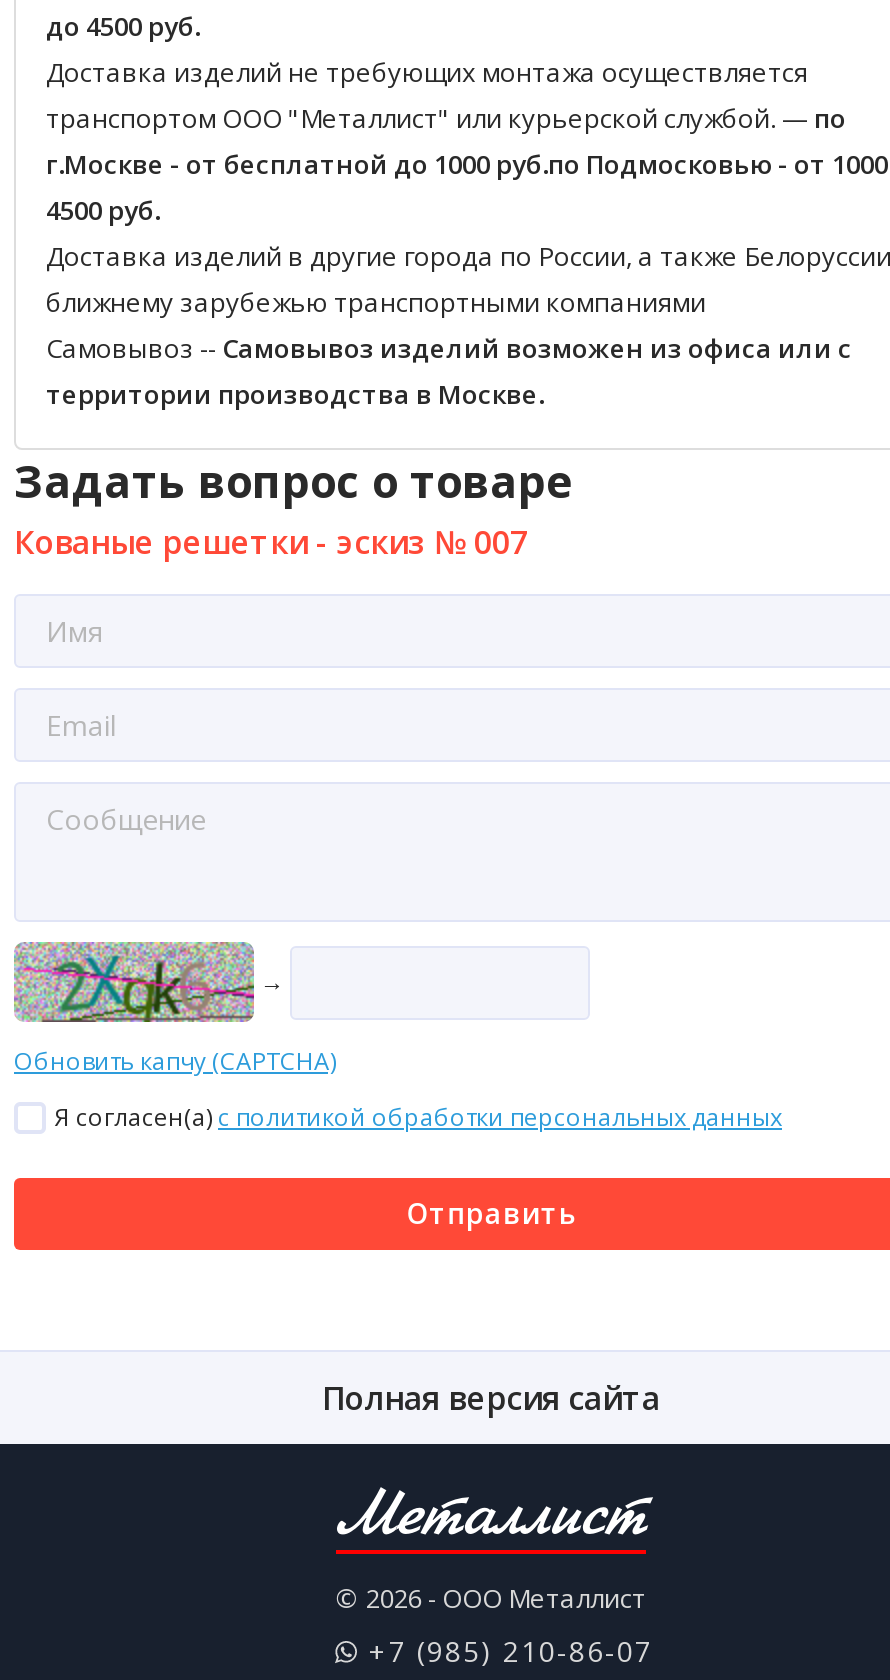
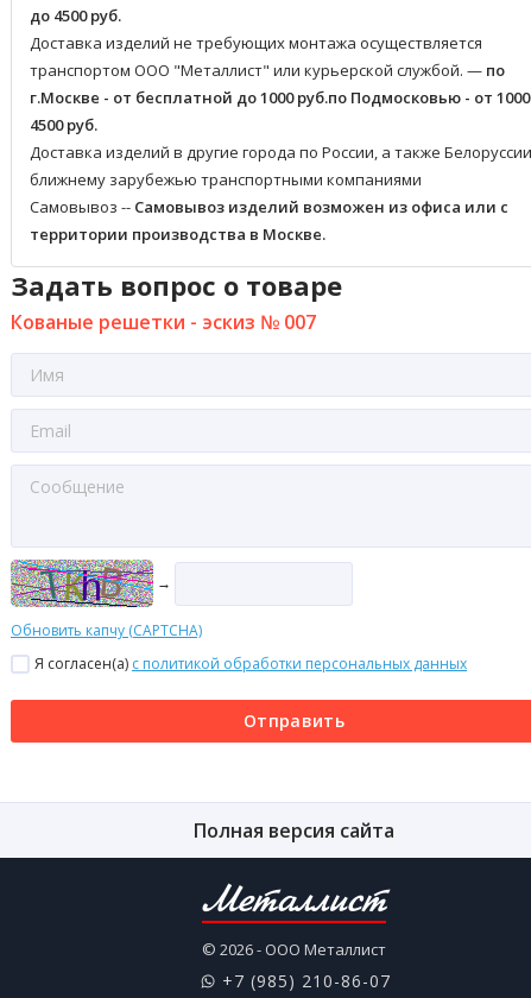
[14,942,254,1022] [image] -> [11,560,153,608] [image]

